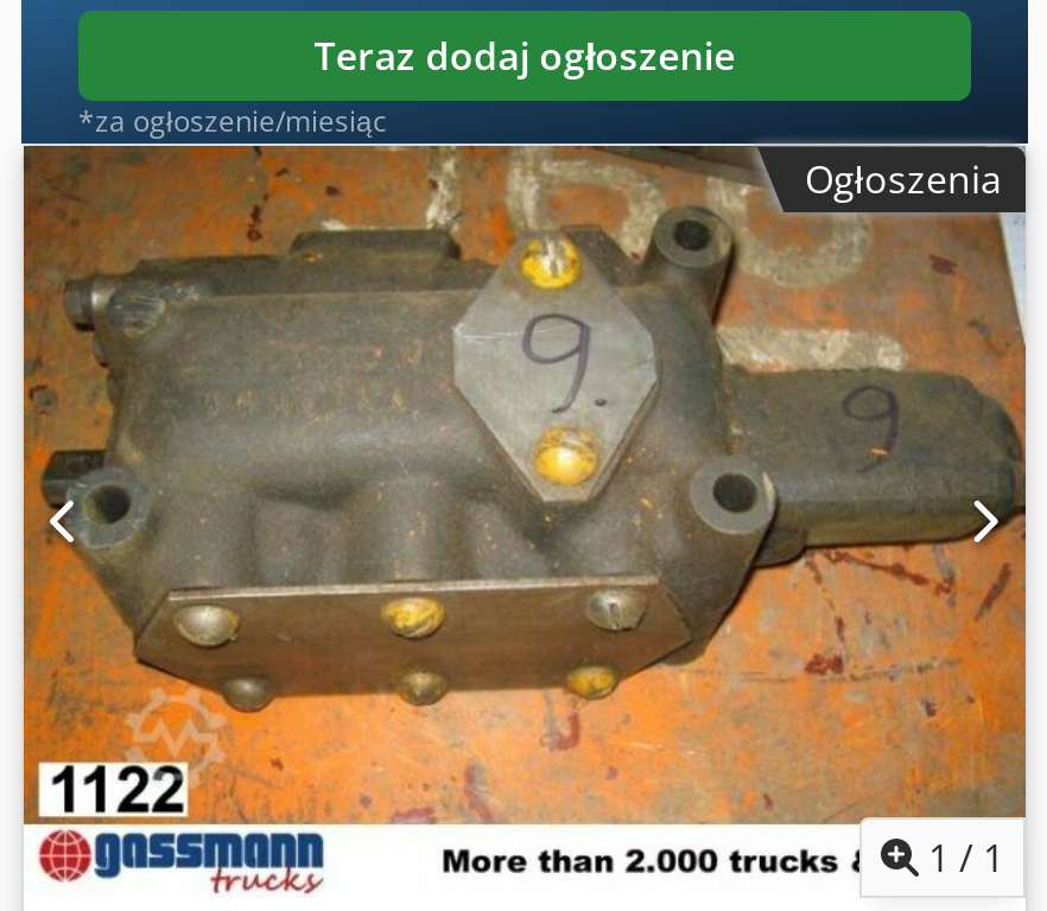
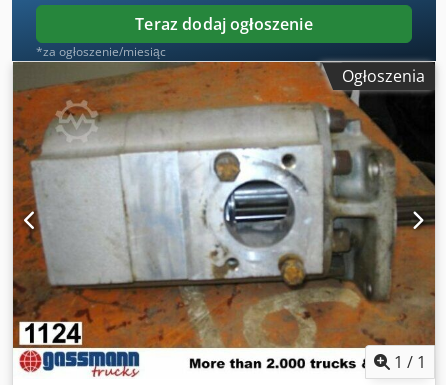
[21,144,1028,824] [image] -> [12,61,436,348] [image]

